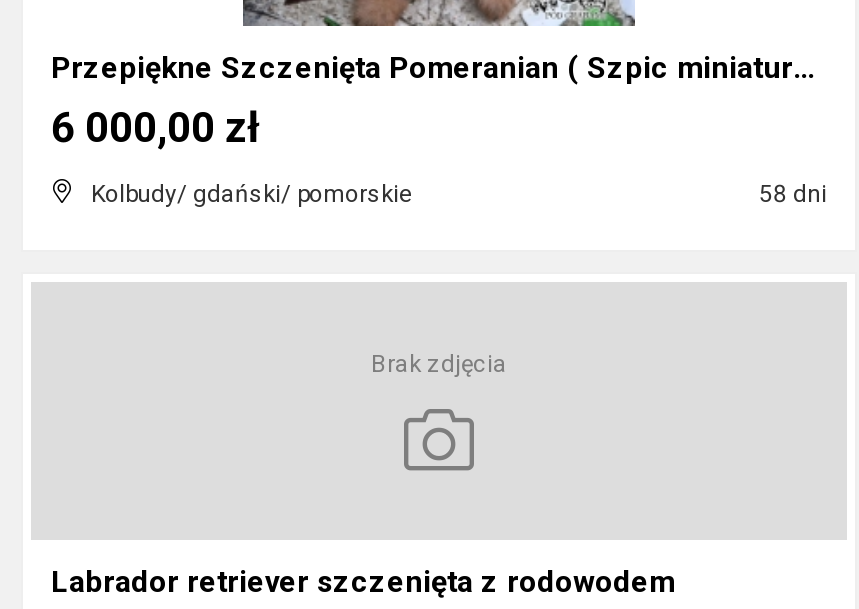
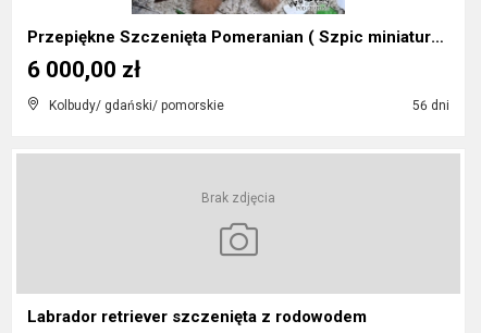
[753,180,827,208] 58 dni -> [409,98,449,113] 56 dni

